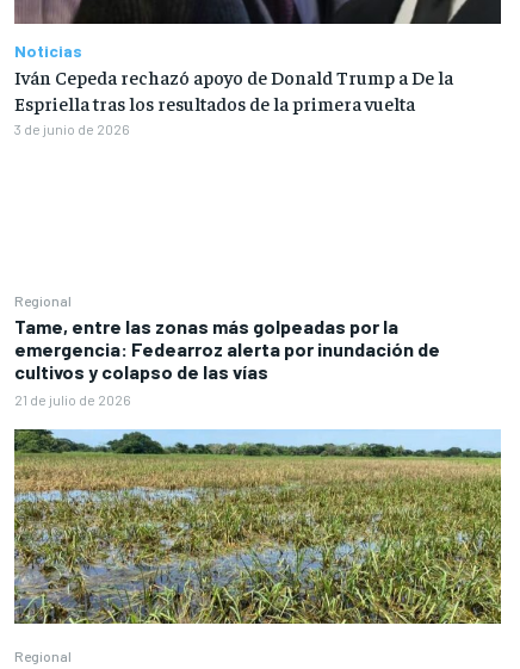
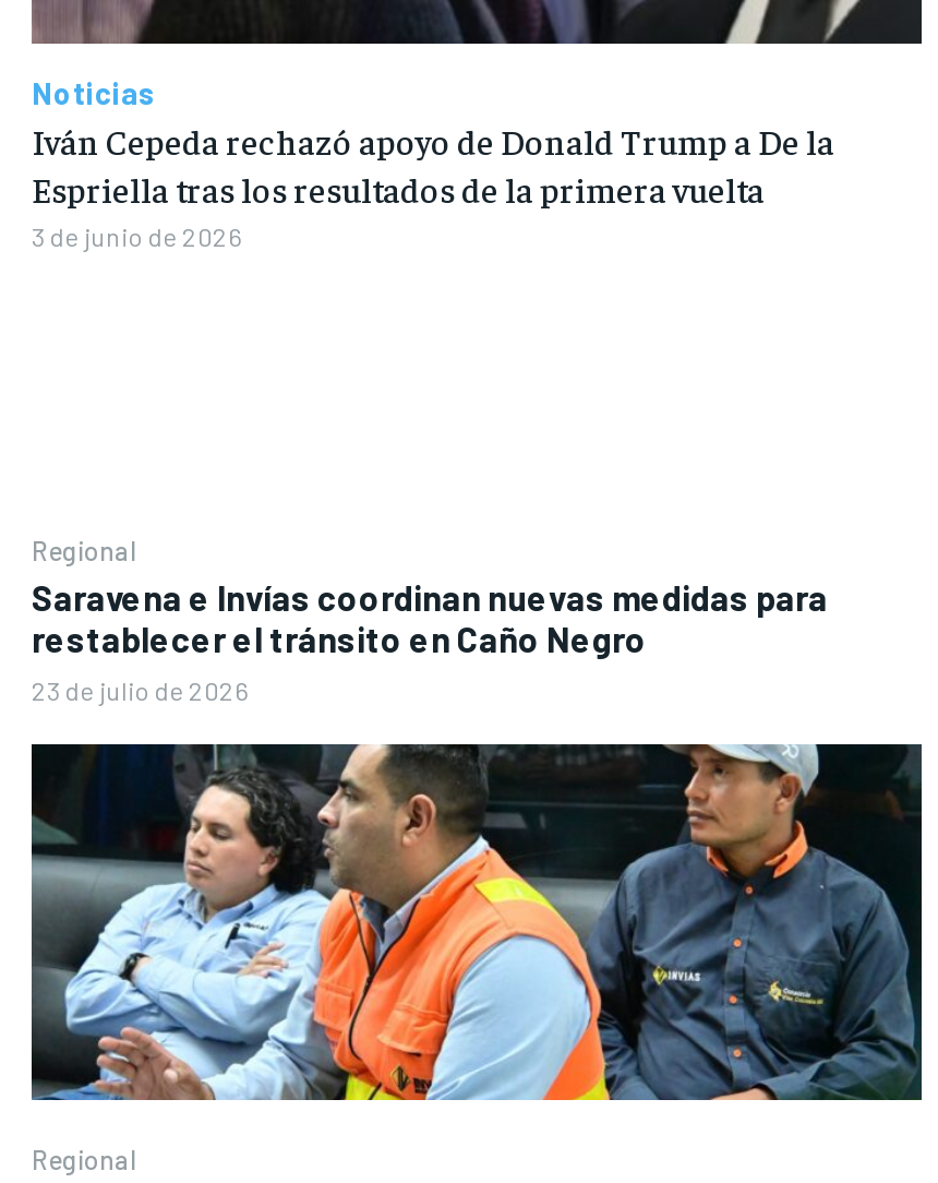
[14,315,440,408] Tame, entre las zonas más golpeadas por la | emergencia: Fedearroz alerta por inundación de | cultivos y colapso de las vías | 21 de julio de 2026 -> [32,577,828,705] Saravena e Invías coordinan nuevas medidas para | restablecer el tránsito en Caño Negro | 23 de julio de 2026
[13,428,502,625] [image] -> [29,742,924,1102] [image]

